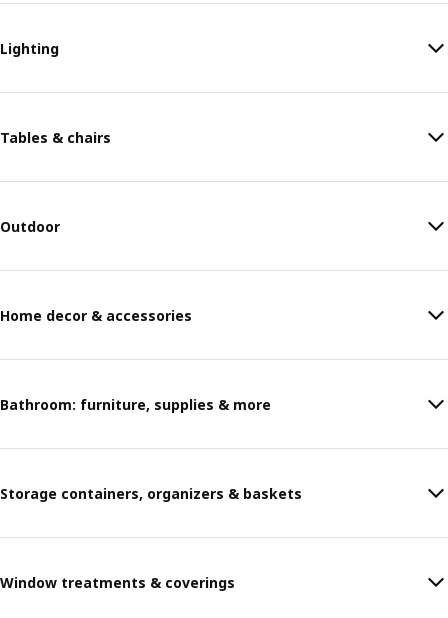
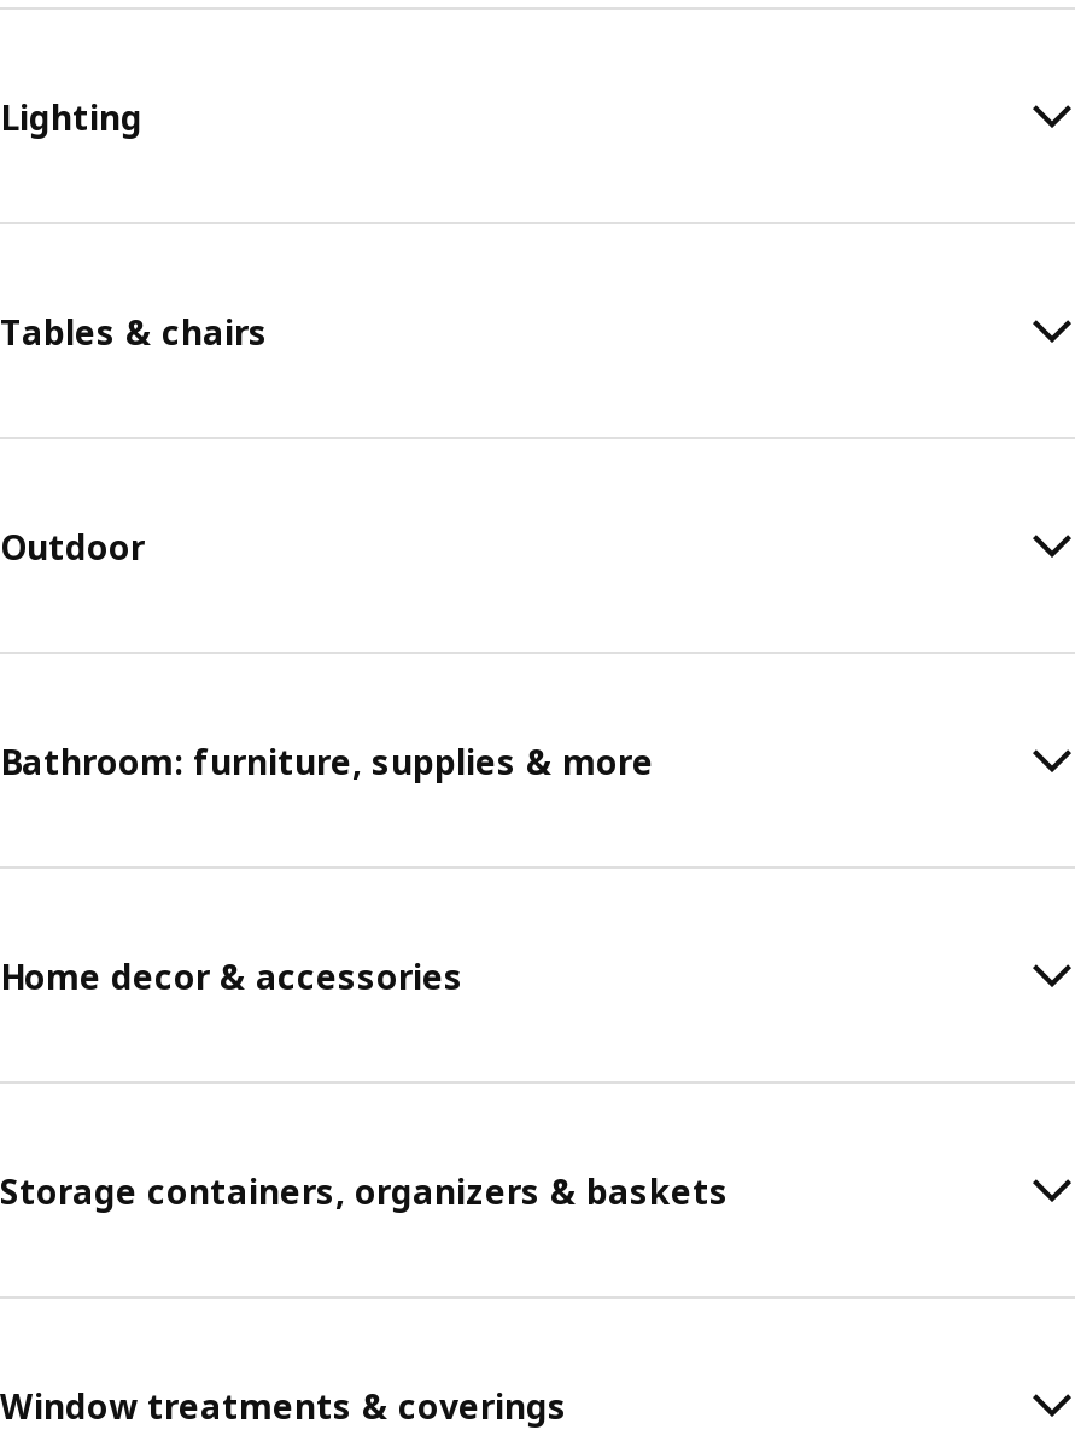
moved [0,305,192,324] -> [0,952,463,998]: Home decor & accessories
moved [0,394,271,413] -> [0,737,654,783]: Bathroom: furniture, supplies & more

